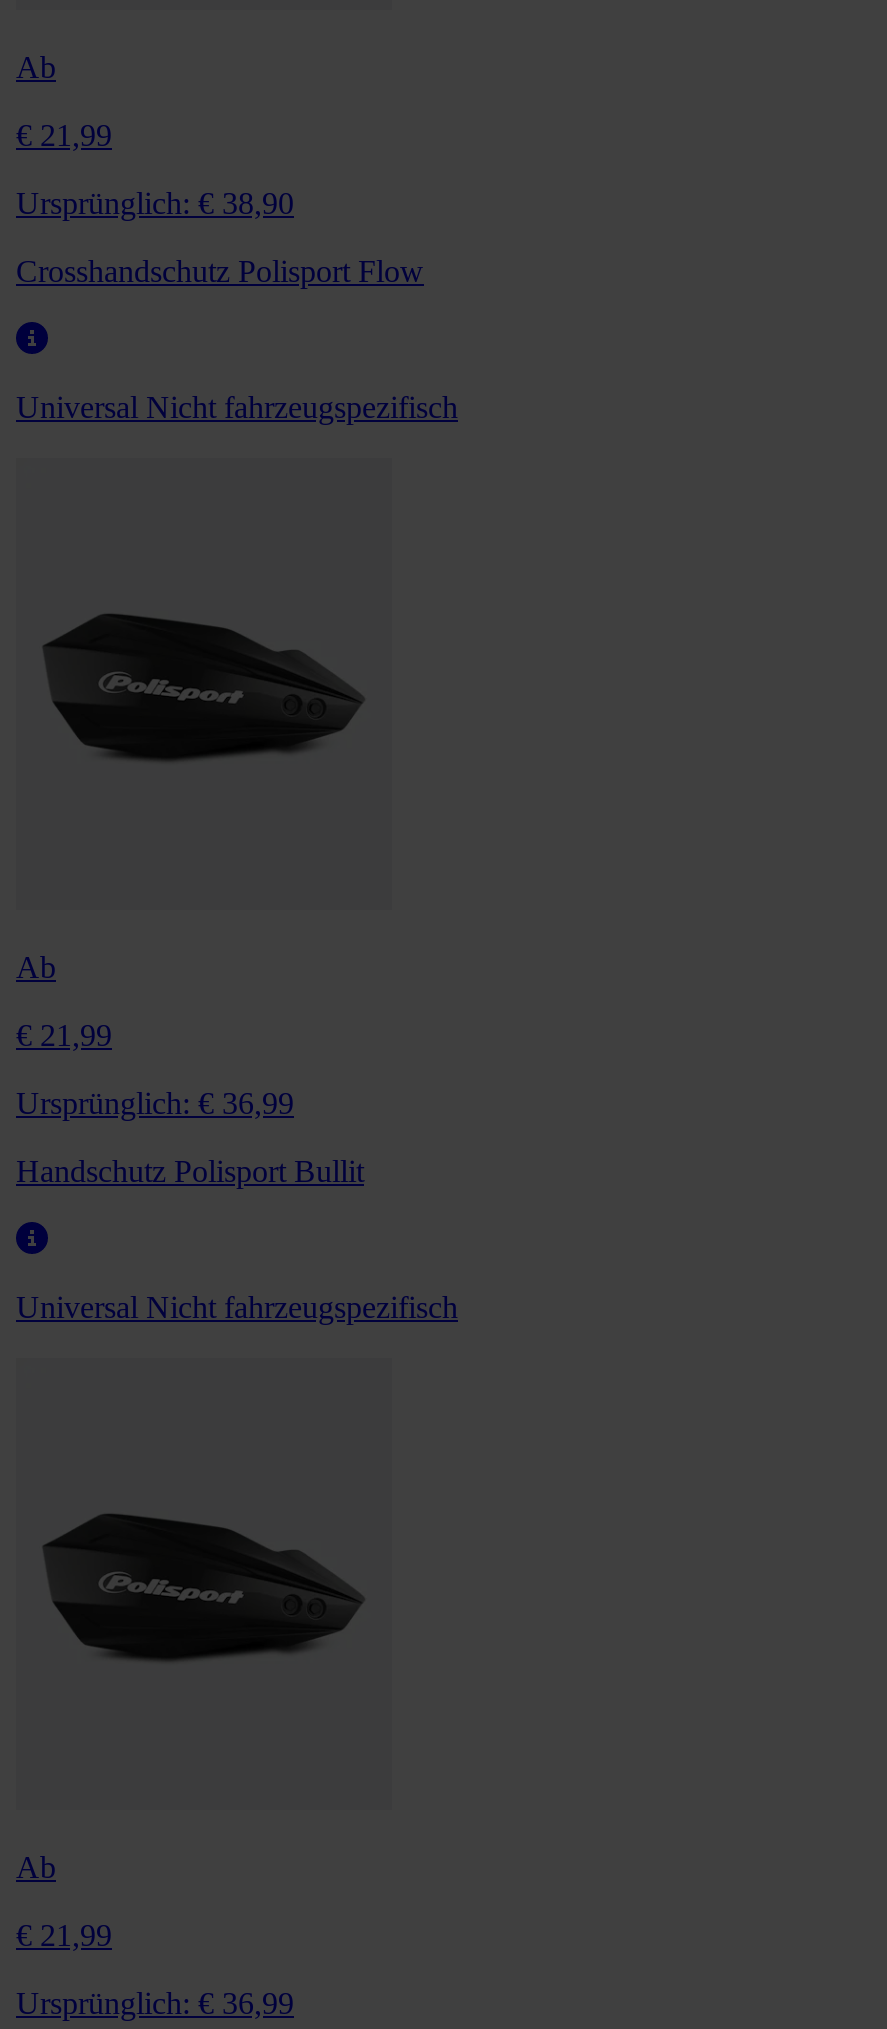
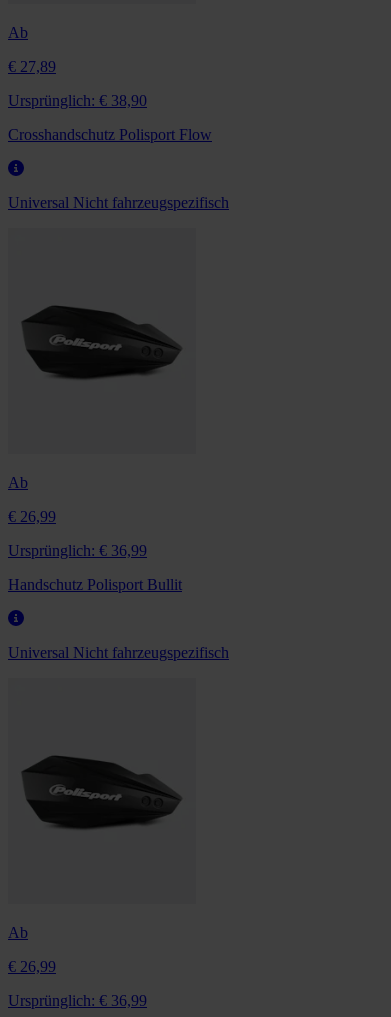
[16,118,112,152] € 21,99 -> [8,58,56,75] € 27,89
[16,1018,112,1052] € 21,99 -> [8,508,56,525] € 26,99
[16,1918,112,1952] € 21,99 -> [8,958,56,975] € 26,99

